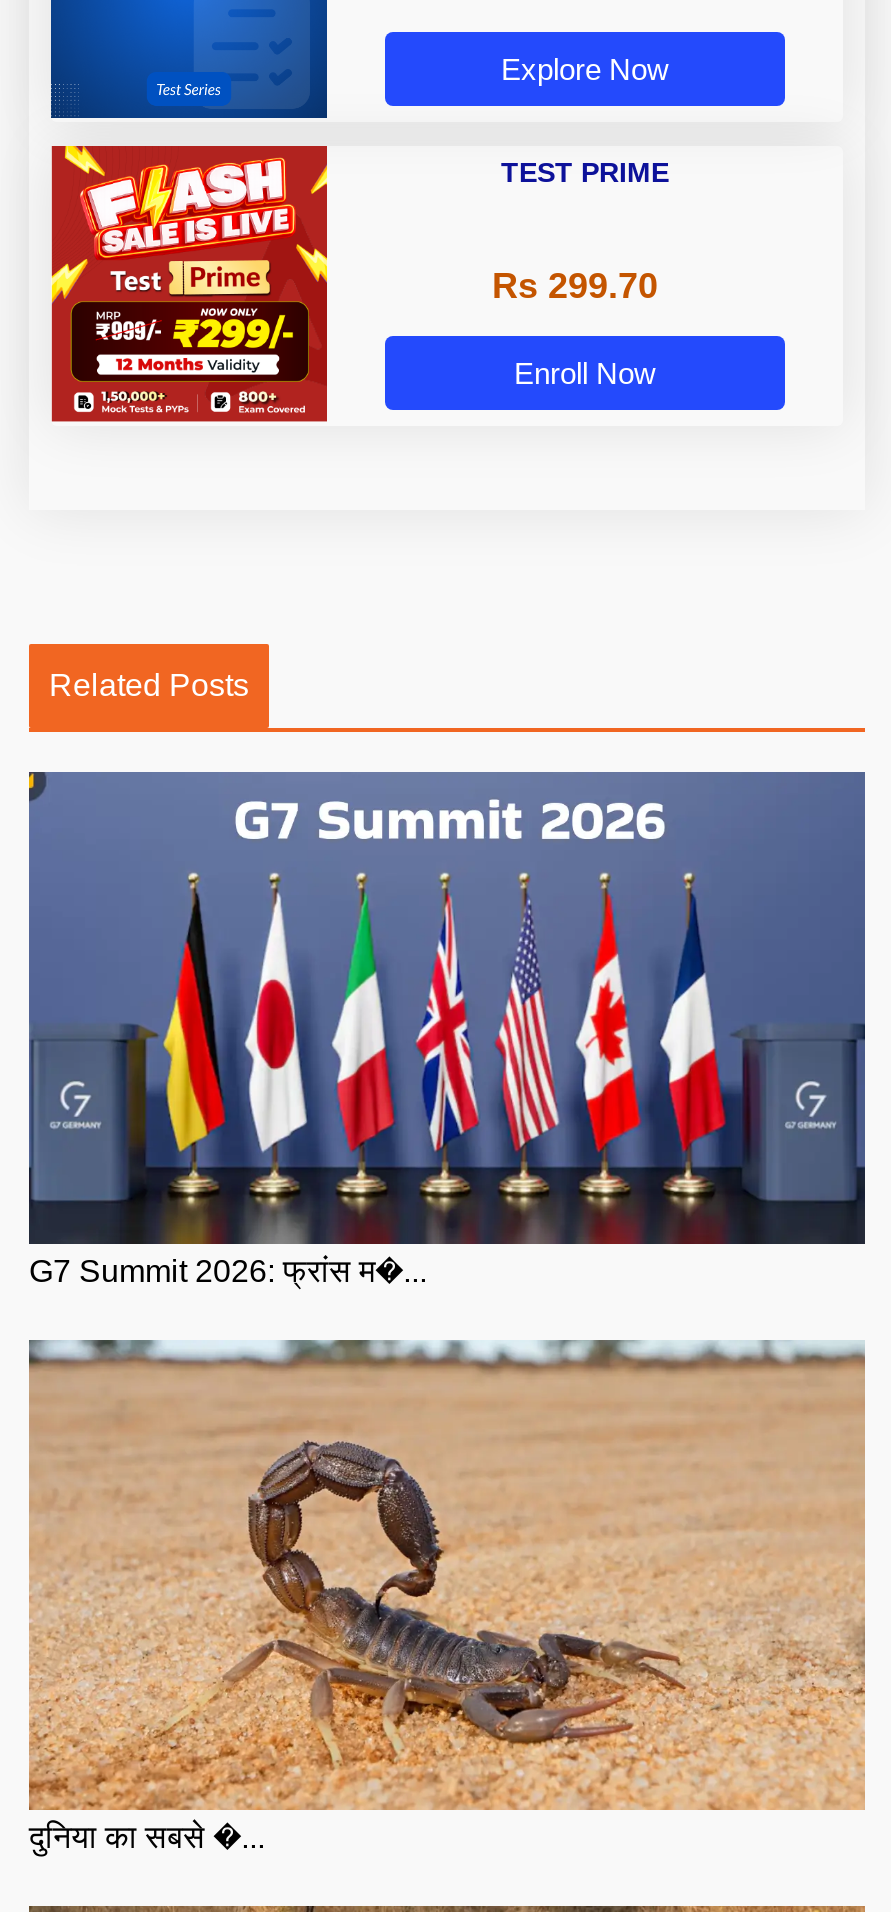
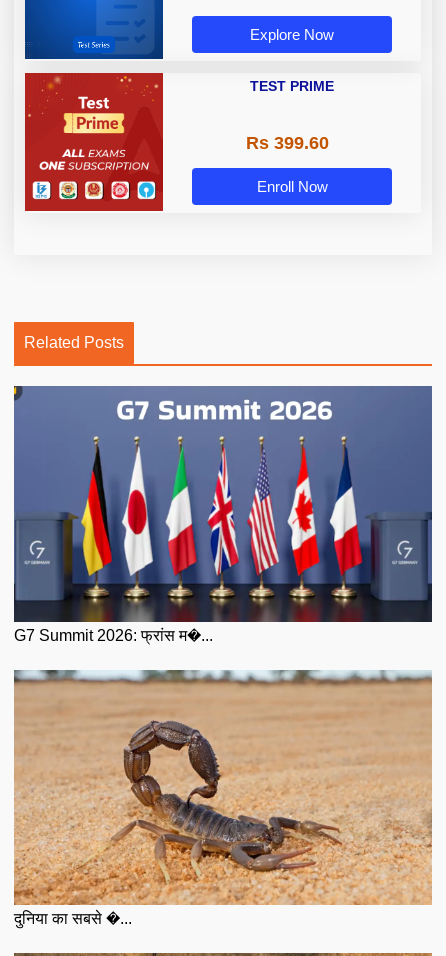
[49,144,329,416] [image] -> [24,72,164,206] [image]
[492,266,658,306] Rs 299.70 -> [245,133,328,153] Rs 399.60

